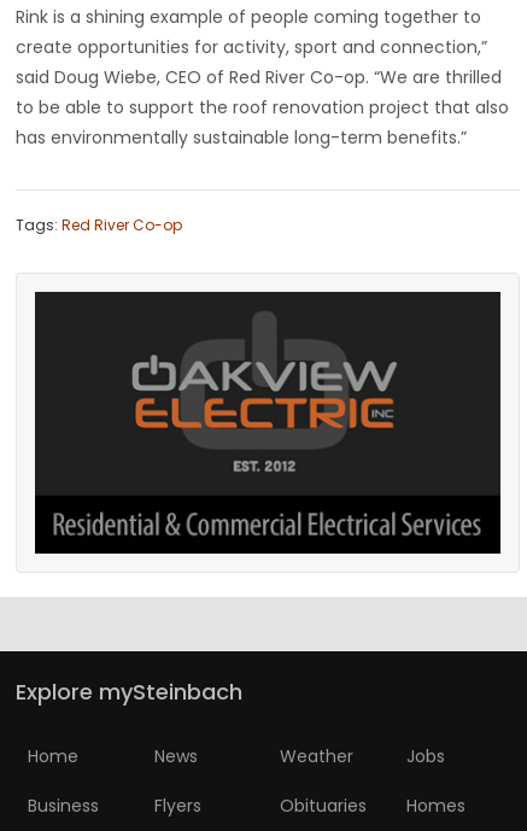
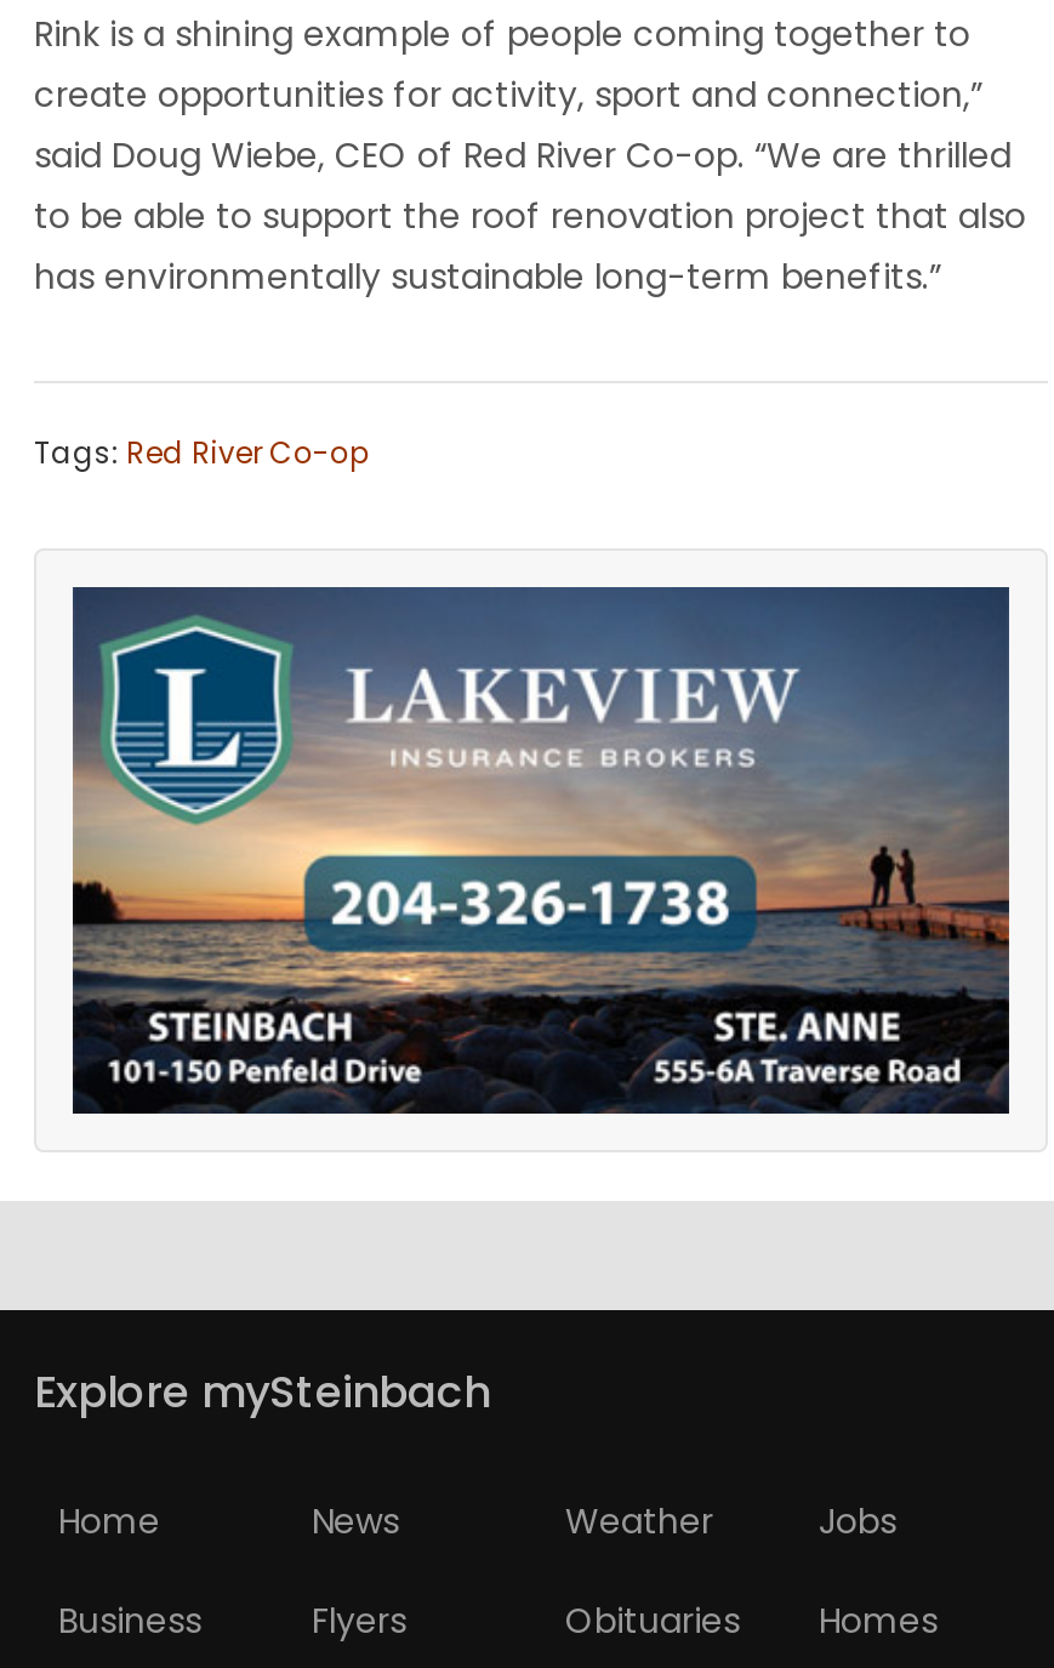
[34,292,502,554] [image] -> [70,587,1012,1114] [image]

